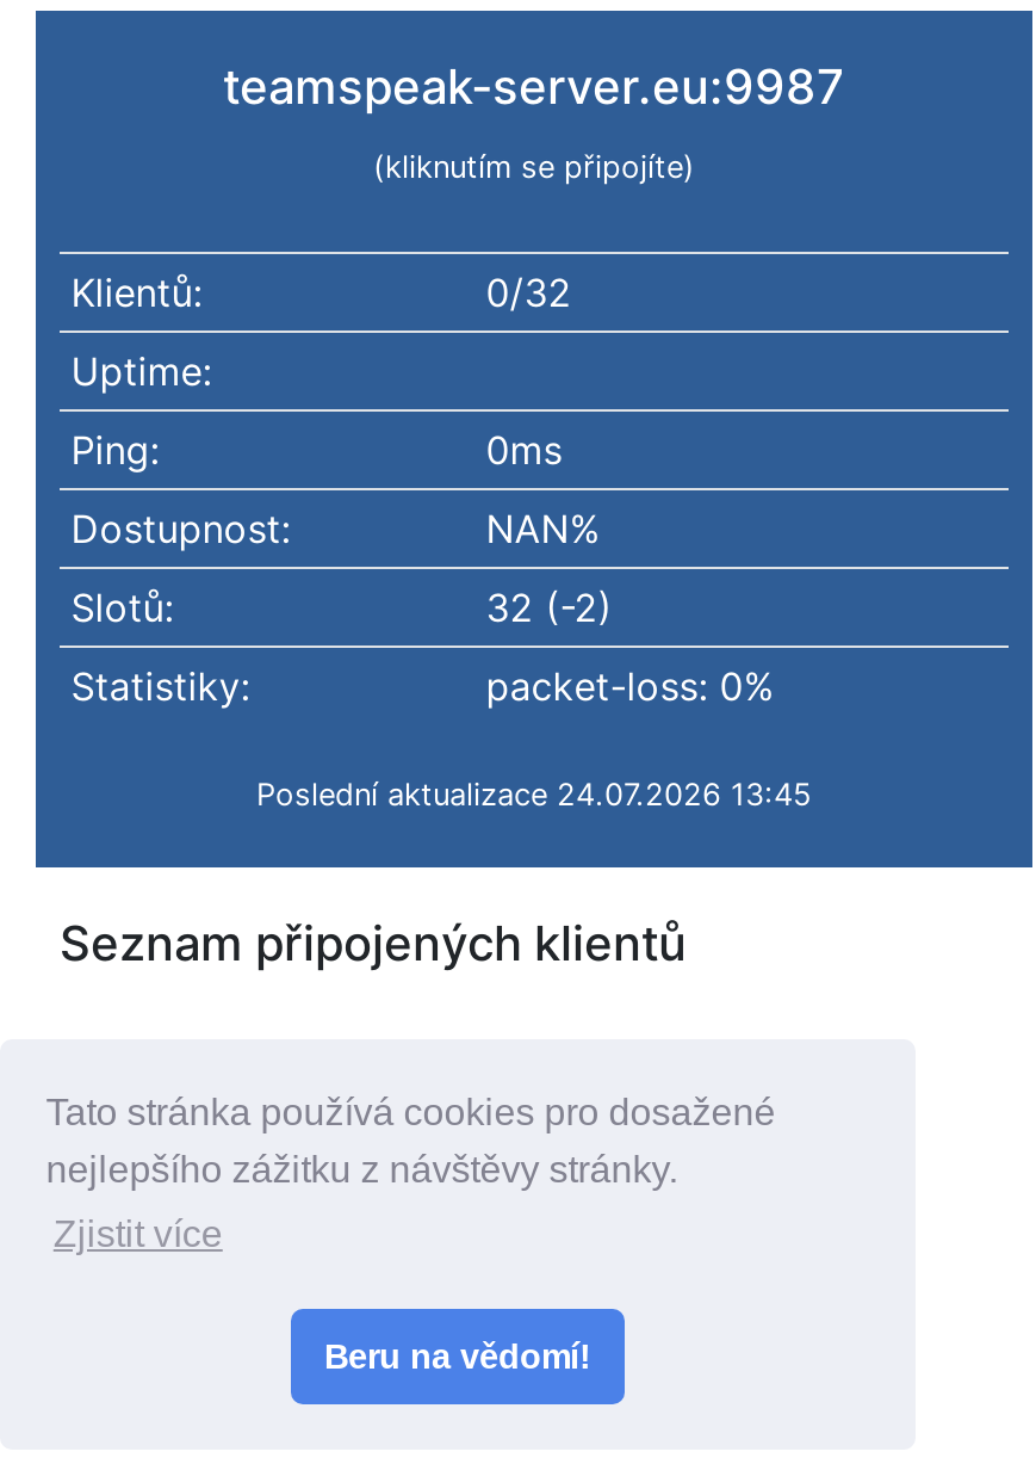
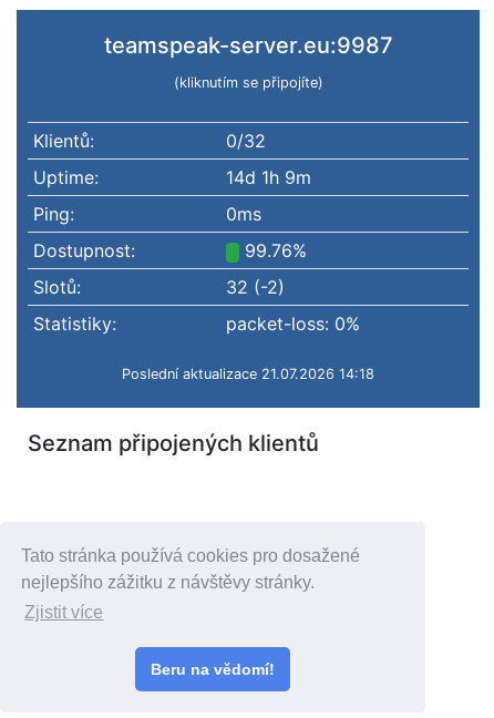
none -> [226,166,311,188] 14d 1h 9m
[486,505,600,552] NAN% -> [240,239,307,261] 99.76%
[256,777,812,813] Poslední aktualizace 24.07.2026 13:45 -> [122,366,374,382] Poslední aktualizace 21.07.2026 14:18

